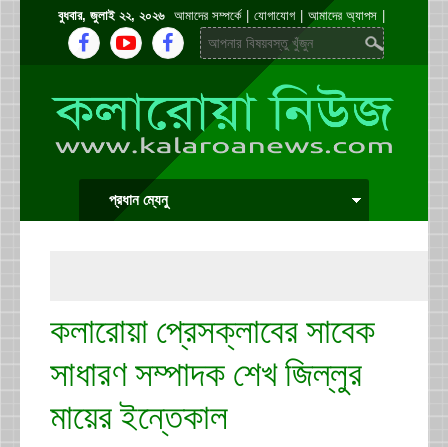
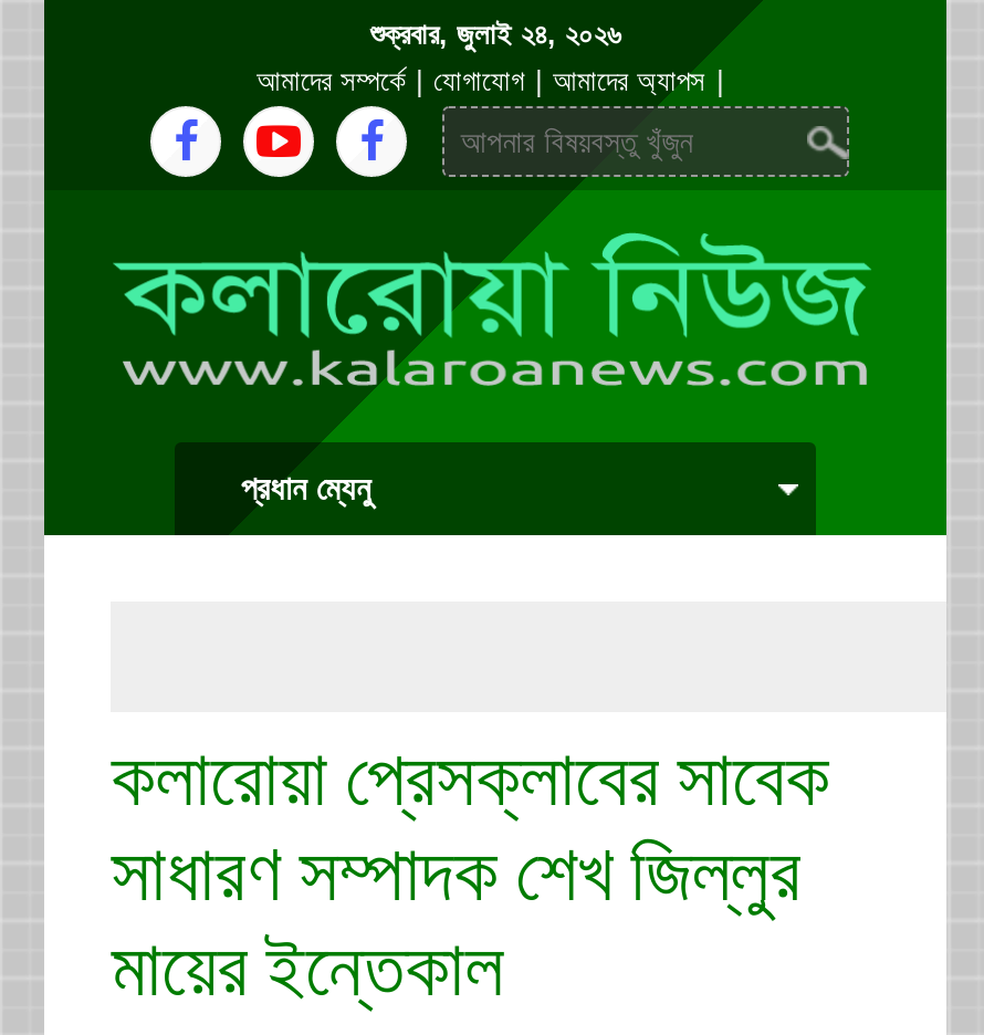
[58,8,164,23] বুধবার, জুলাই ২২, ২০২৬ -> [370,18,620,51] শুক্রবার, জুলাই ২৪, ২০২৬
moved [224,60,272,105] -> [495,181,597,279]: [image]
moved [149,115,215,178] -> [325,299,473,442]: [image]

